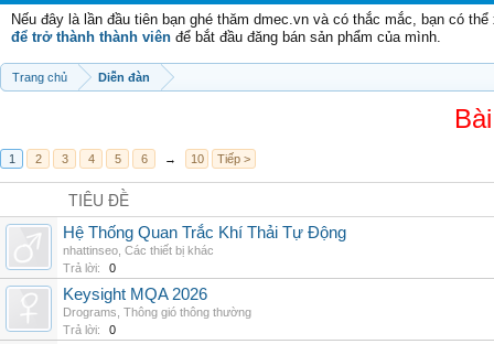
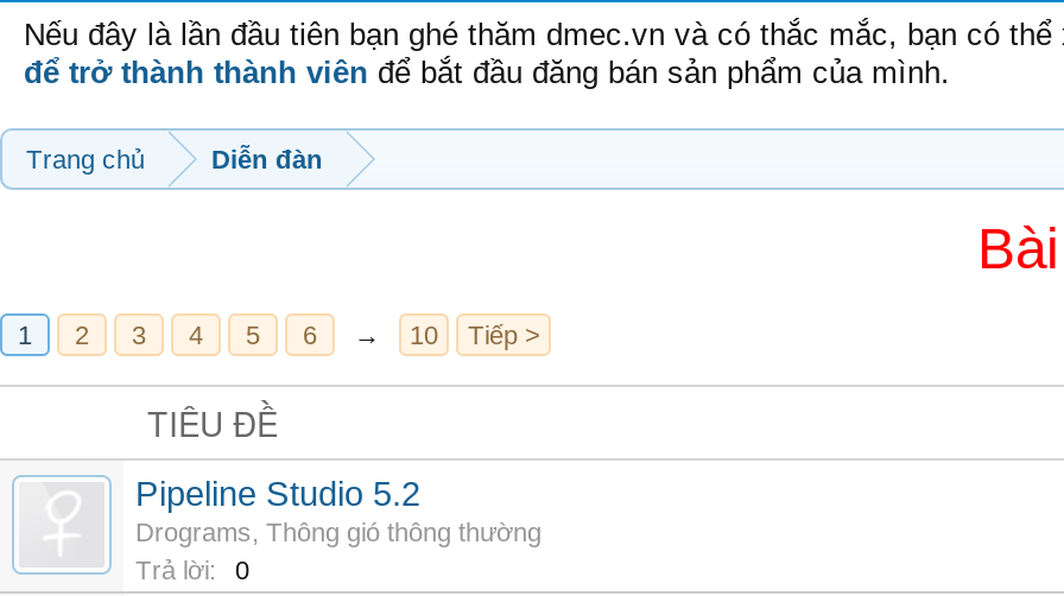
[63,224,346,303] Hệ Thống Quan Trắc Khí Thải Tự Động | nhattinseo, Các thiết bị khác | Trả lời: | 0 | Keysight MQA 2026 -> [135,475,420,513] Pipeline Studio 5.2

